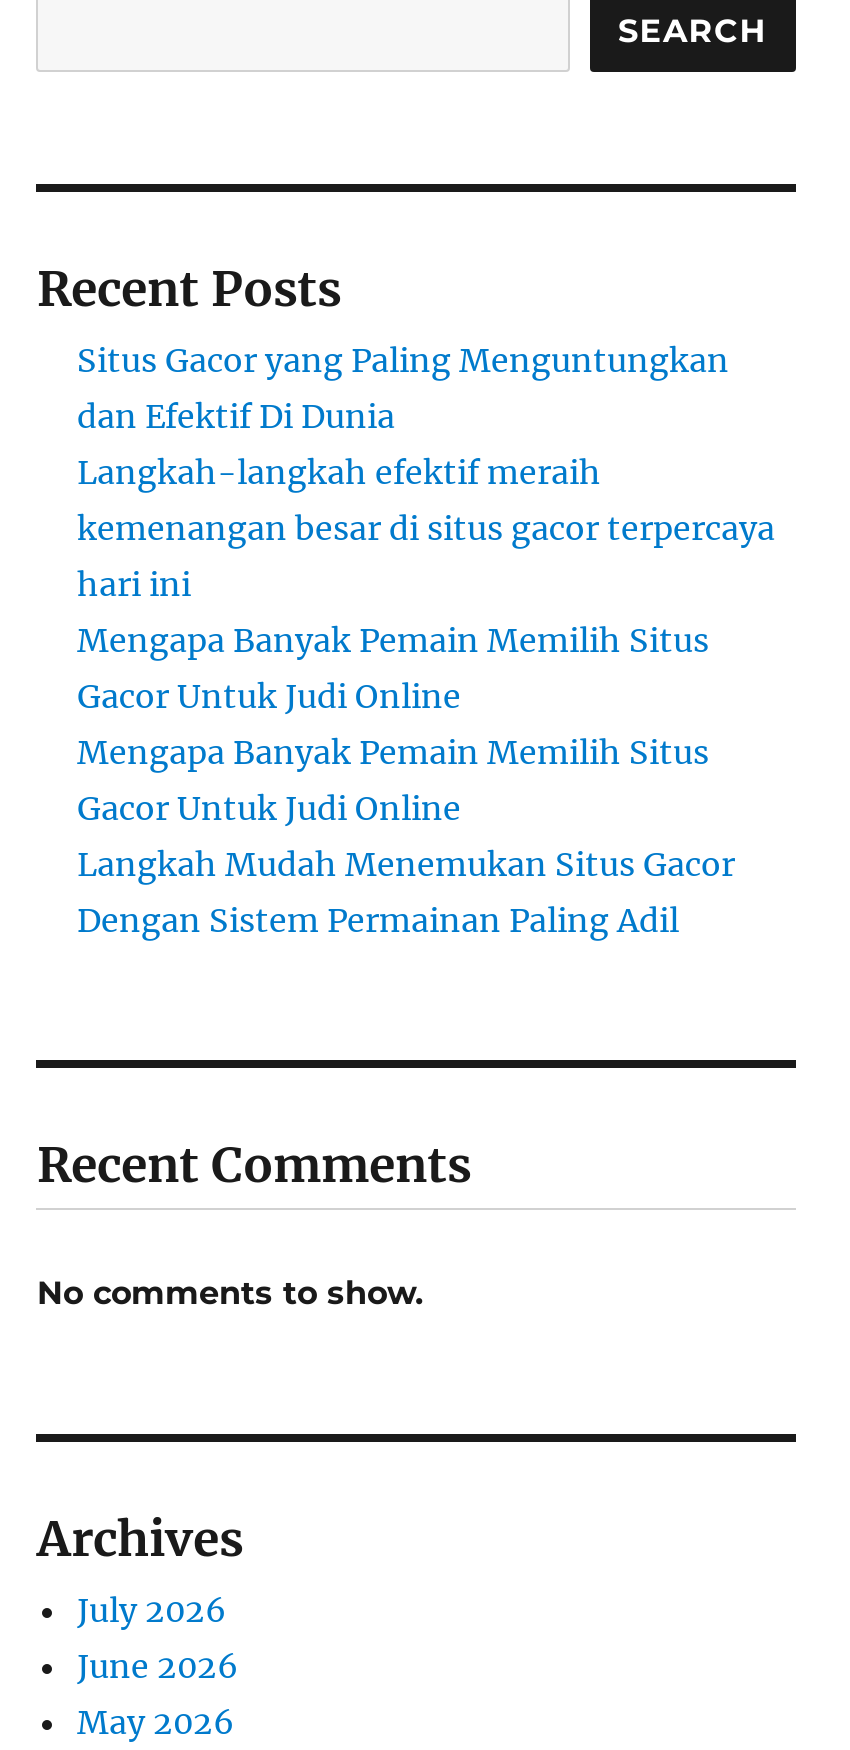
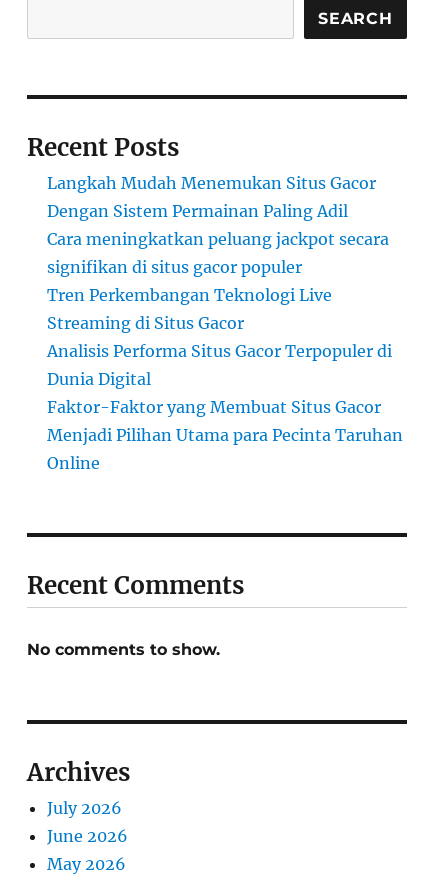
[77,340,775,828] Situs Gacor yang Paling Menguntungkan | dan Efektif Di Dunia | Langkah-langkah efektif meraih | kemenangan besar di situs gacor terpercaya | hari ini | Mengapa Banyak Pemain Memilih Situs | Gacor Untuk Judi Online | Mengapa Banyak Pemain Memilih Situs | Gacor Untuk Judi Online -> none
moved [77,844,735,940] -> [47,173,376,221]: Langkah Mudah Menemukan Situs Gacor | Dengan Sistem Permainan Paling Adil
none -> [47,229,403,473] Cara meningkatkan peluang jackpot secara | signifikan di situs gacor populer | Tren Perkembangan Teknologi Live | Streaming di Situs Gacor | Analisis Performa Situs Gacor Terpopuler di | Dunia Digital | Faktor-Faktor yang Membuat Situs Gacor | Menjadi Pilihan Utama para Pecinta Taruhan | Online

